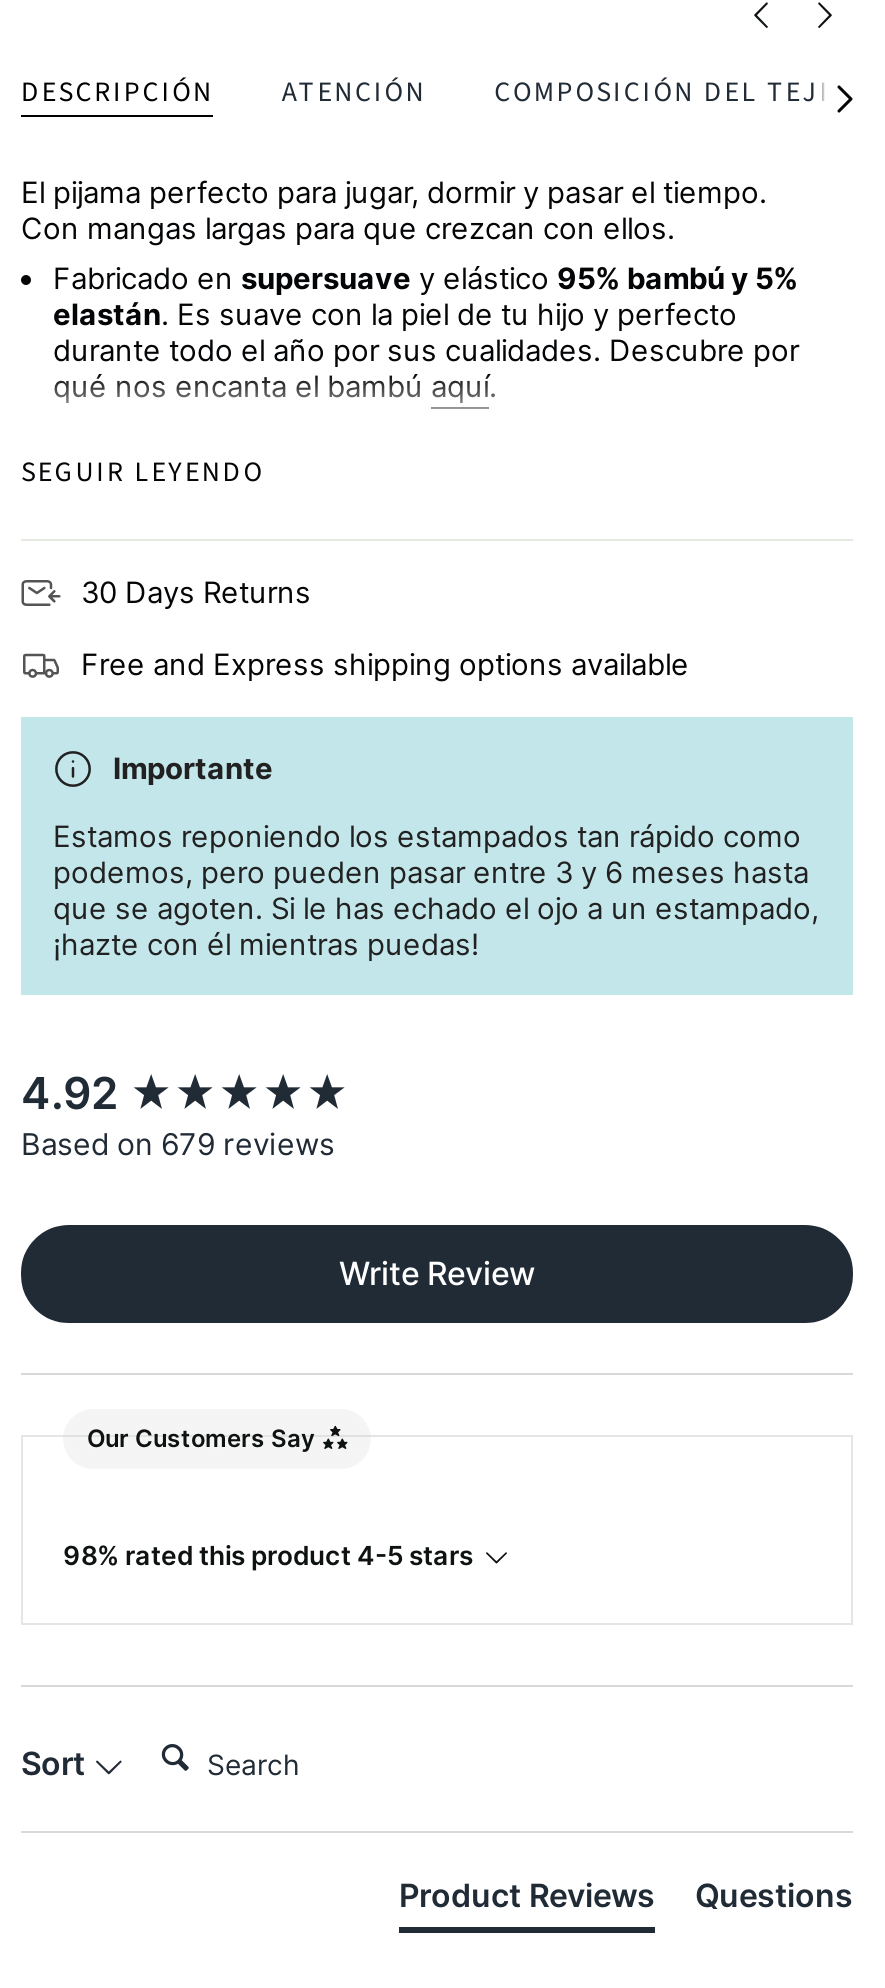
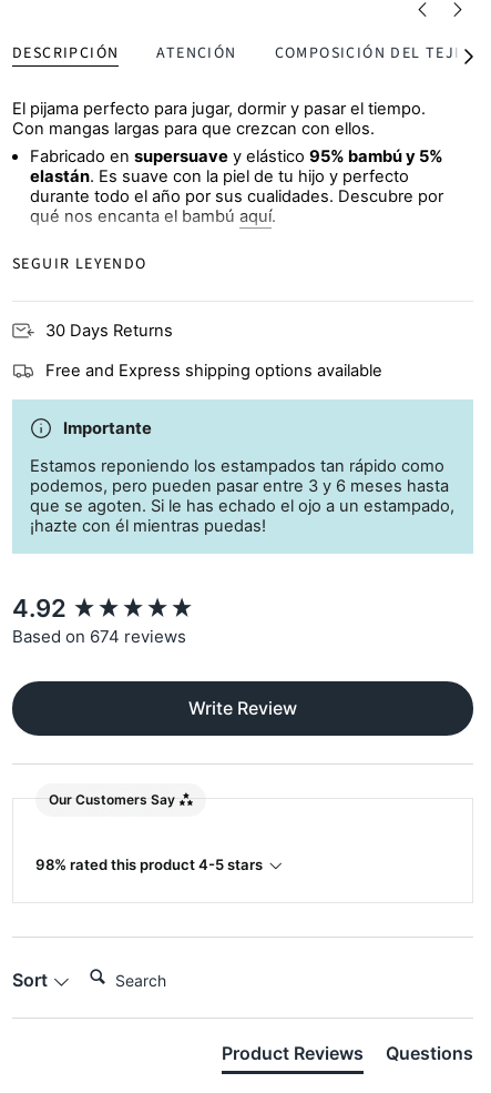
[21,1125,335,1163] Based on 679 reviews -> [12,626,186,647] Based on 674 reviews

